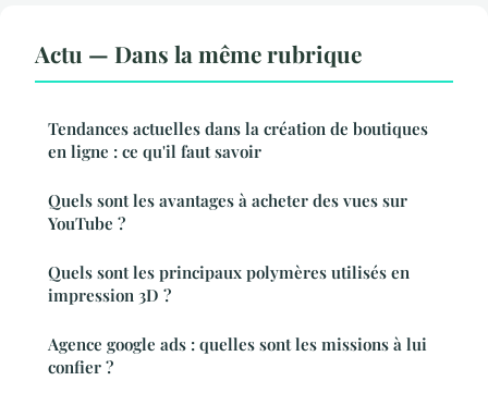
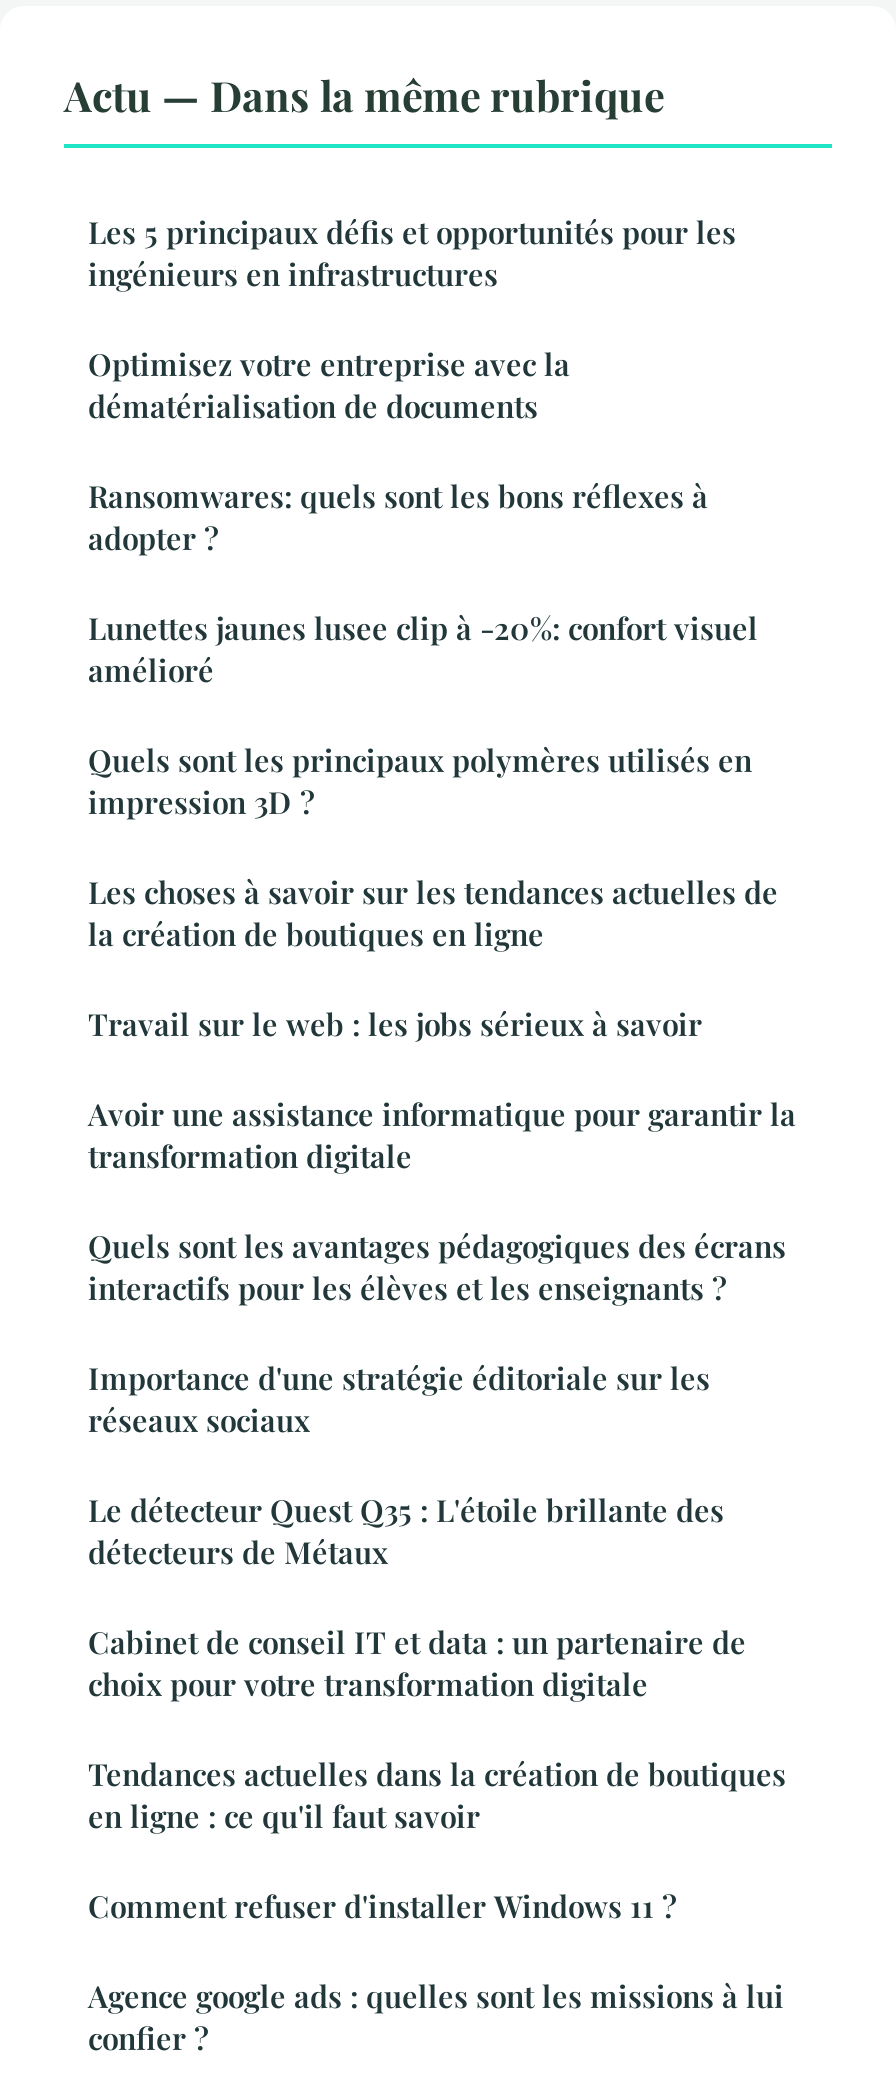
none -> [88,213,796,1705] Les 5 principaux défis et opportunités pour les | ingénieurs en infrastructures | Optimisez votre entreprise avec la | dématérialisation de documents | Ransomwares: quels sont les bons réflexes à | adopter ? | Lunettes jaunes lusee clip à -20%: confort visuel | amélioré | Les choses à savoir sur les tendances actuelles de | la création de boutiques en ligne | Travail sur le web : les jobs sérieux à savoir | Avoir une assistance informatique pour garantir la | transformation digitale | Quels sont les avantages pédagogiques des écrans | interactifs pour les élèves et les enseignants ? | Importance d'une stratégie éditoriale sur les | réseaux sociaux | Le détecteur Quest Q35 : L'étoile brillante des | détecteurs de Métaux | Cabinet de conseil IT et data : un partenaire de | choix pour votre transformation digitale
moved [48,118,428,163] -> [88,1755,786,1837]: Tendances actuelles dans la création de boutiques | en ligne : ce qu'il faut savoir
[48,190,407,234] Quels sont les avantages à acheter des vues sur | YouTube ? -> [88,1887,676,1927] Comment refuser d'installer Windows 11 ?
moved [48,262,410,306] -> [88,741,752,823]: Quels sont les principaux polymères utilisés en | impression 3D ?

